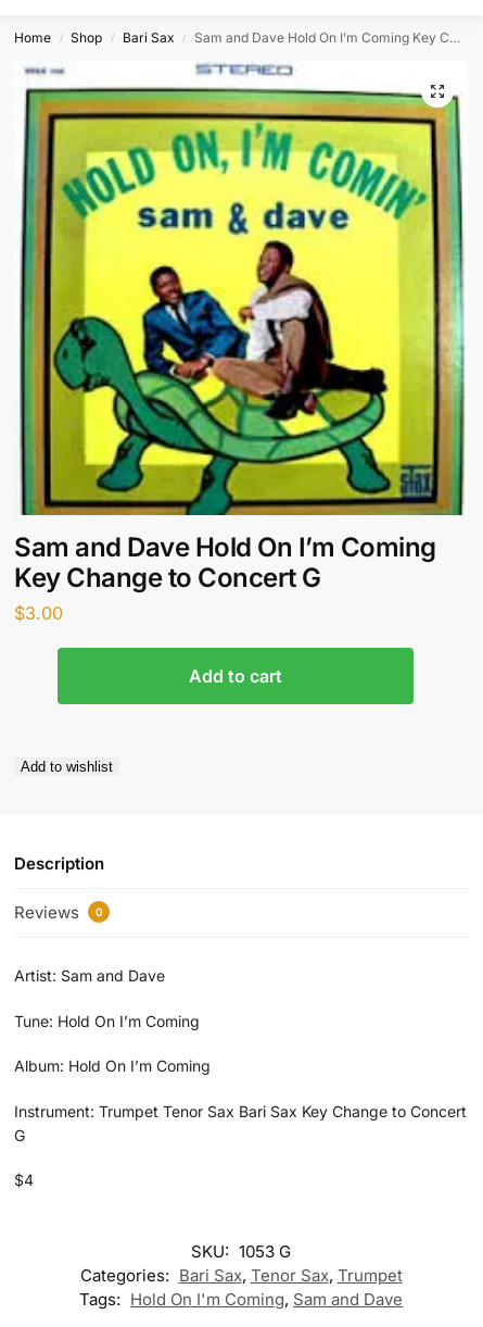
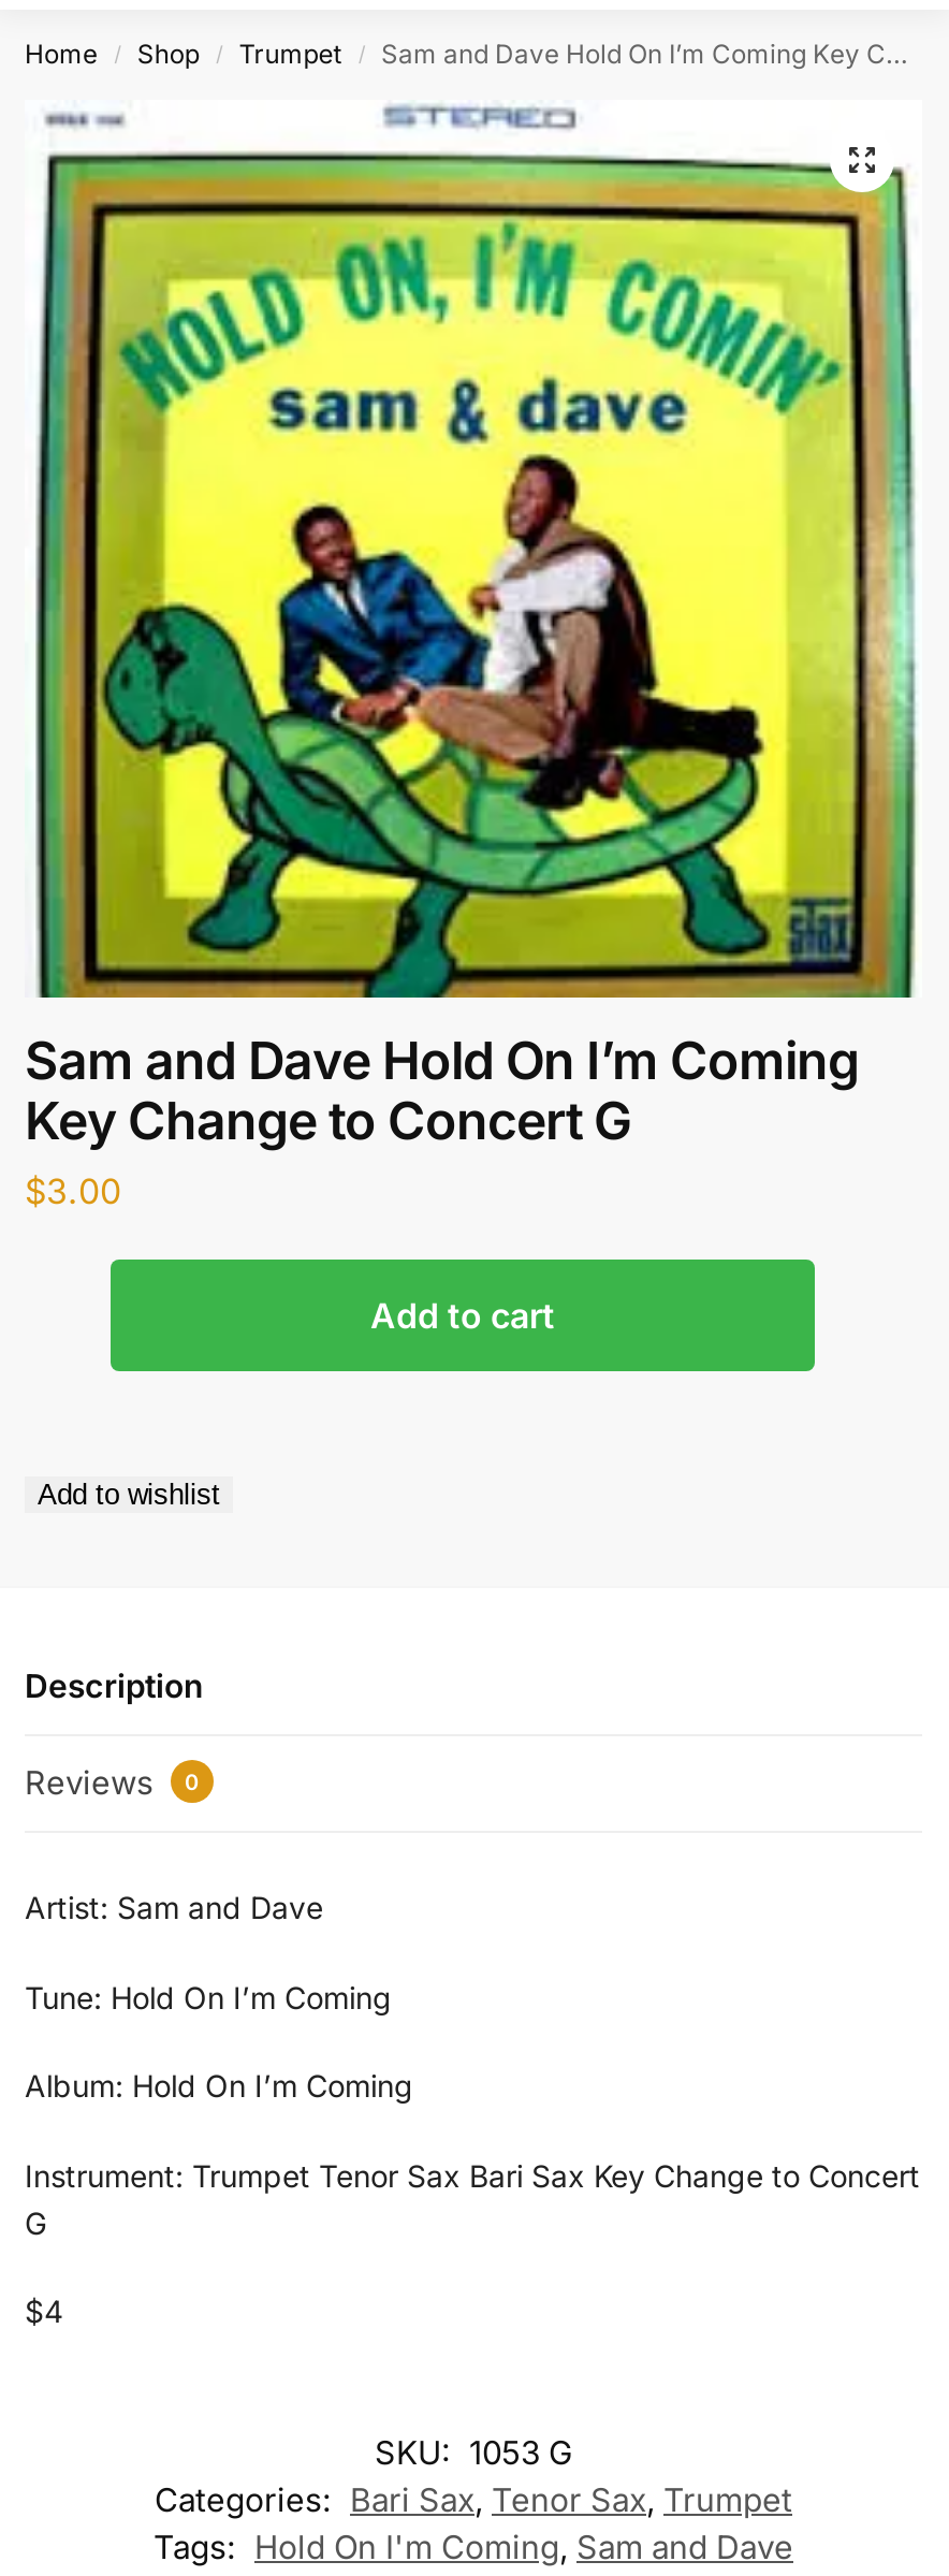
[122,29,174,46] Bari Sax -> [239,38,342,70] Trumpet

